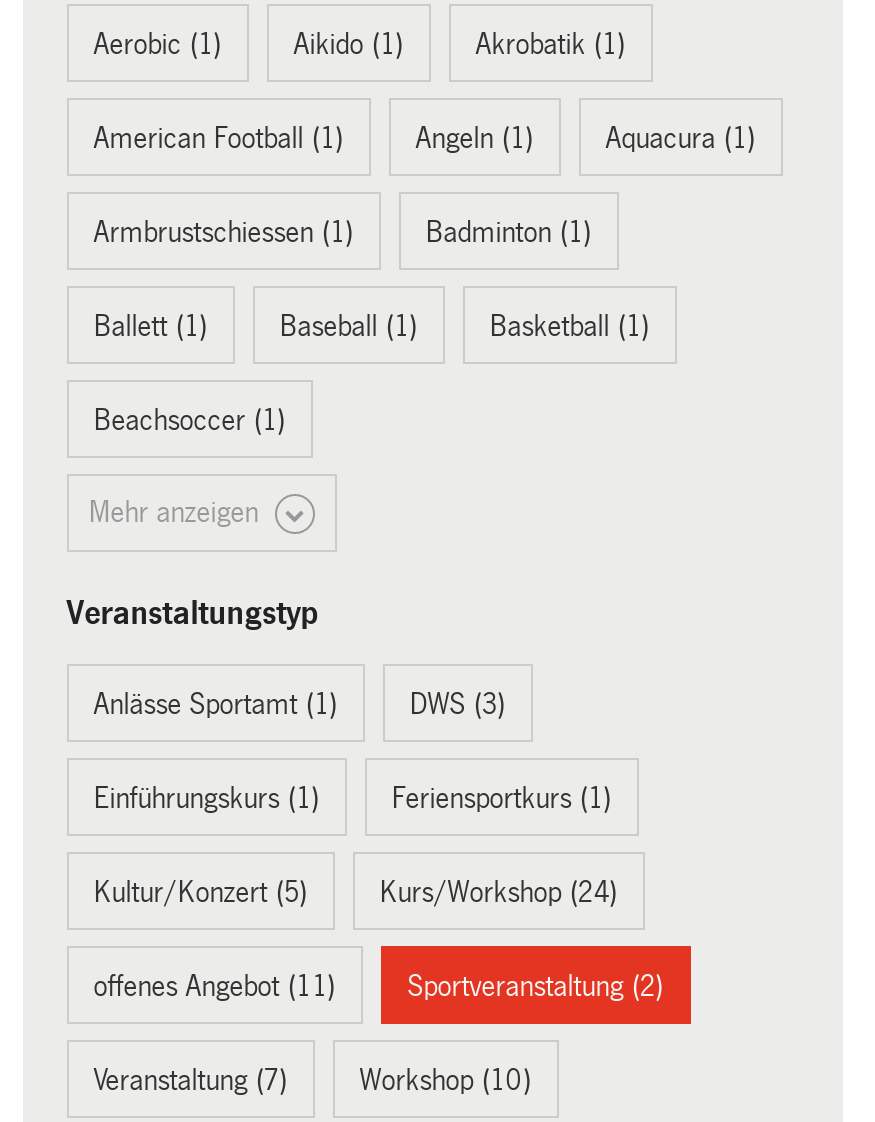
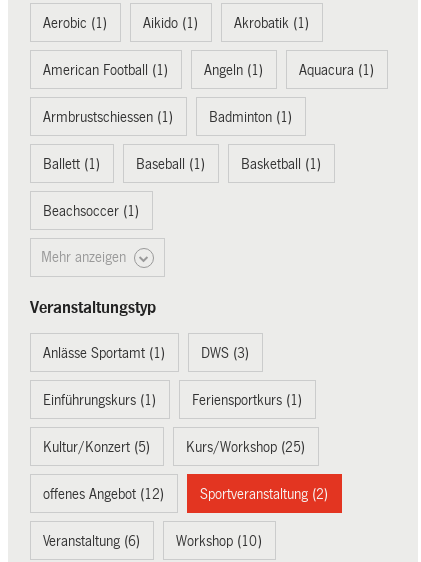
[379,876,617,908] Kurs/Workshop (24) -> [186,439,305,455] Kurs/Workshop (25)
[93,970,335,1002] offenes Angebot (11) -> [43,486,164,502] offenes Angebot (12)
[93,1064,287,1096] Veranstaltung (7) -> [43,533,140,549] Veranstaltung (6)

